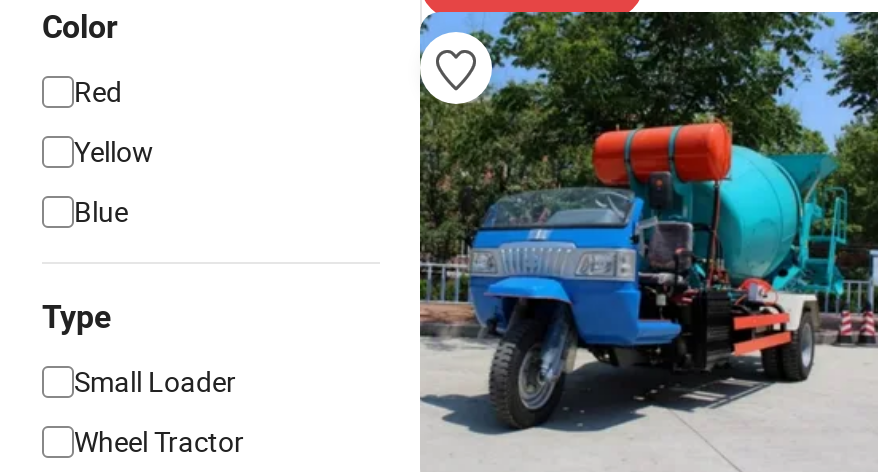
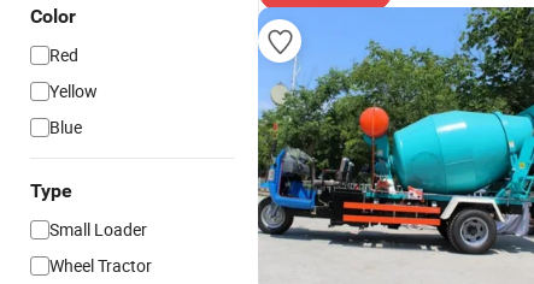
[418,10,872,436] [image] -> [257,6,530,262] [image]

